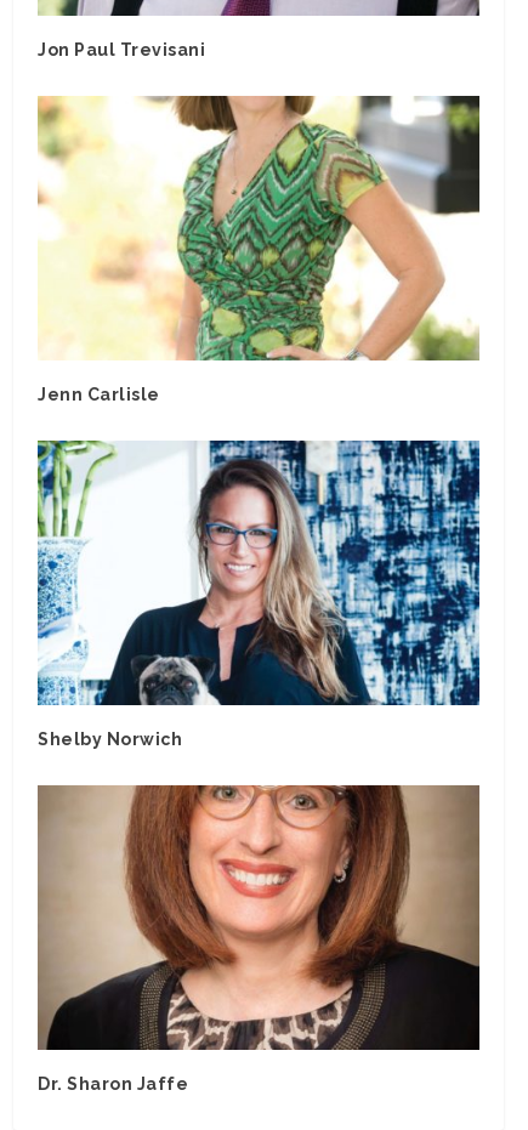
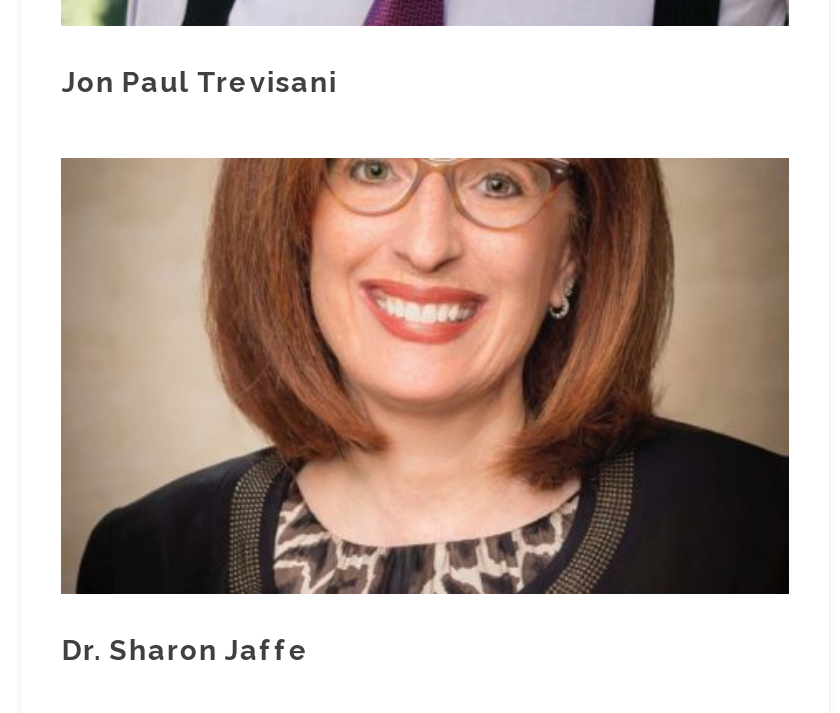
[38,95,479,404] [image] | Jenn Carlisle -> none
[36,439,481,749] [image] | Shelby Norwich -> none

